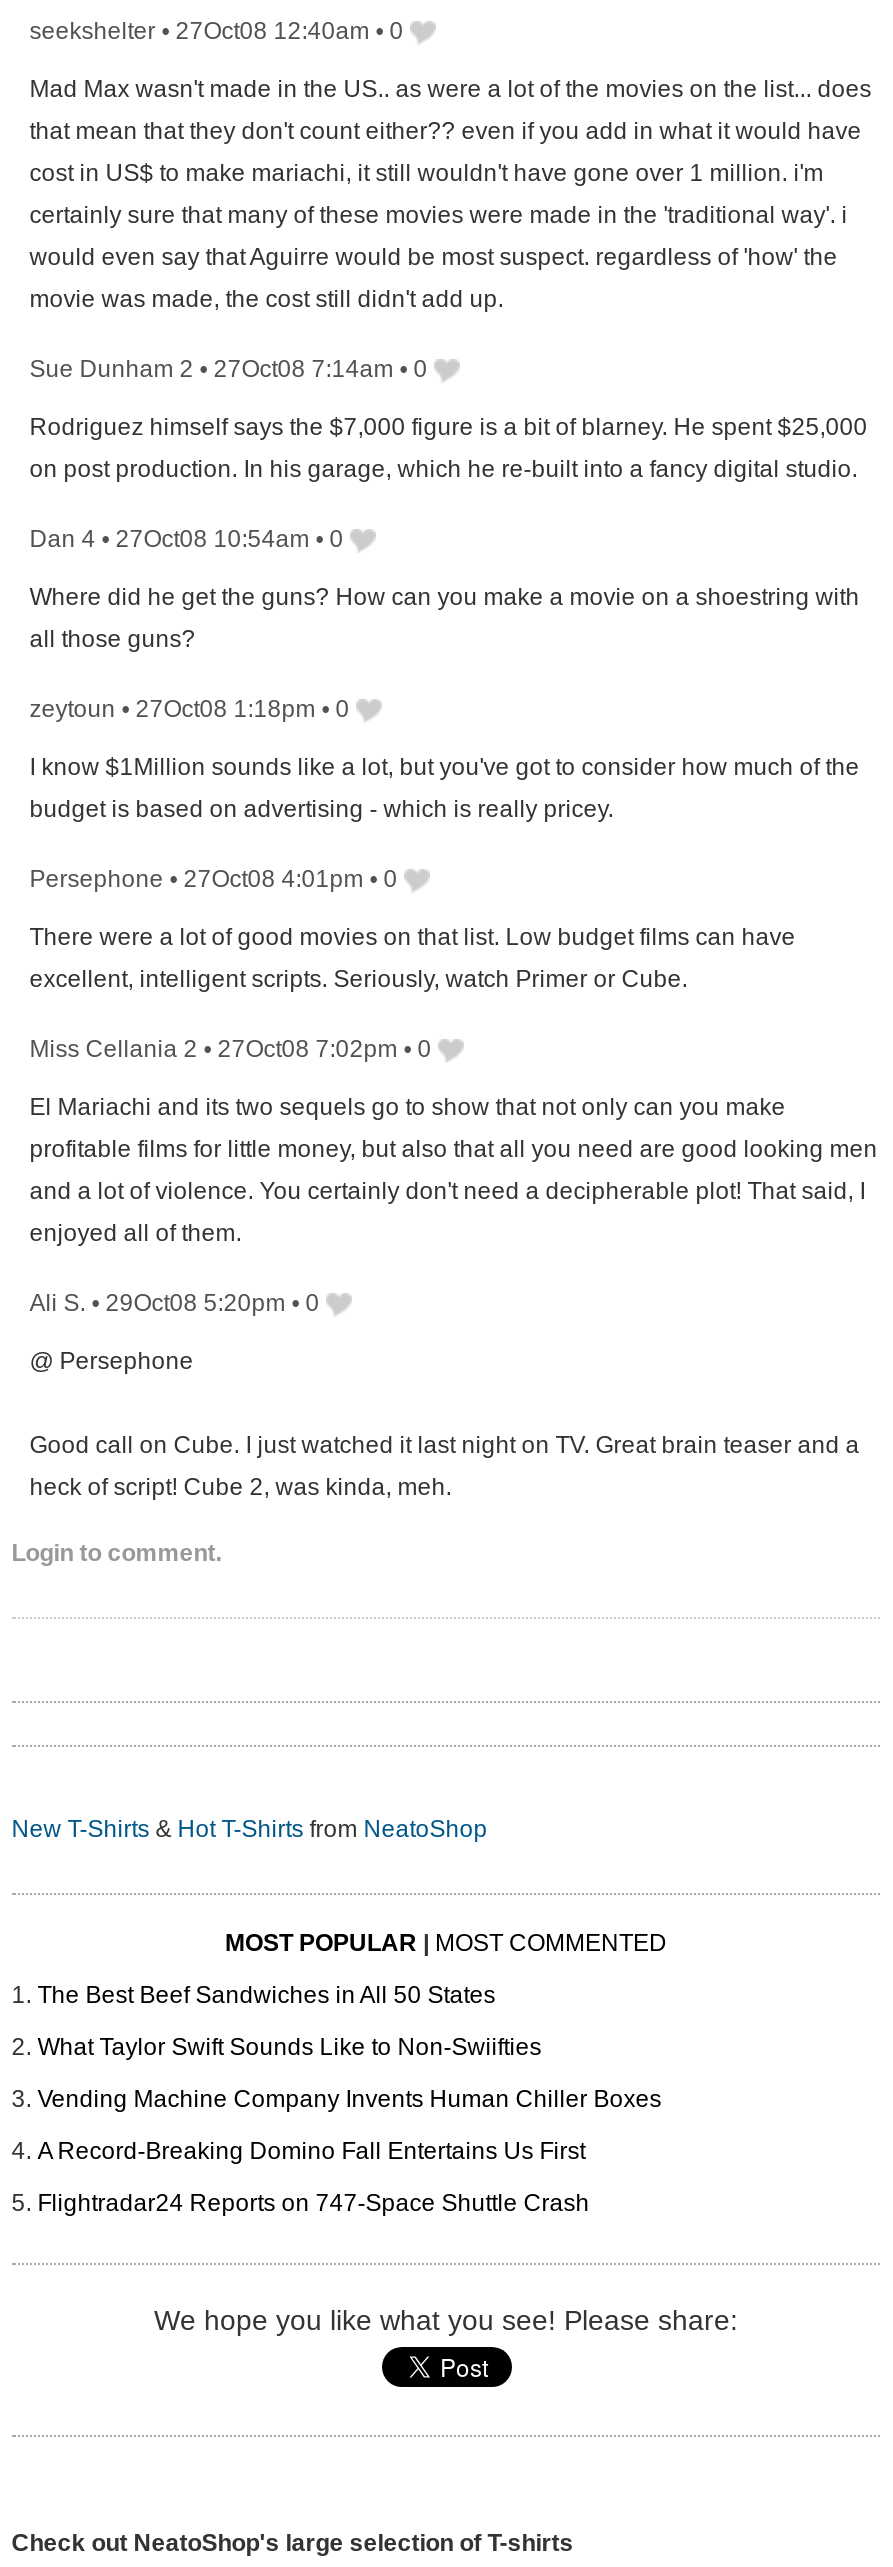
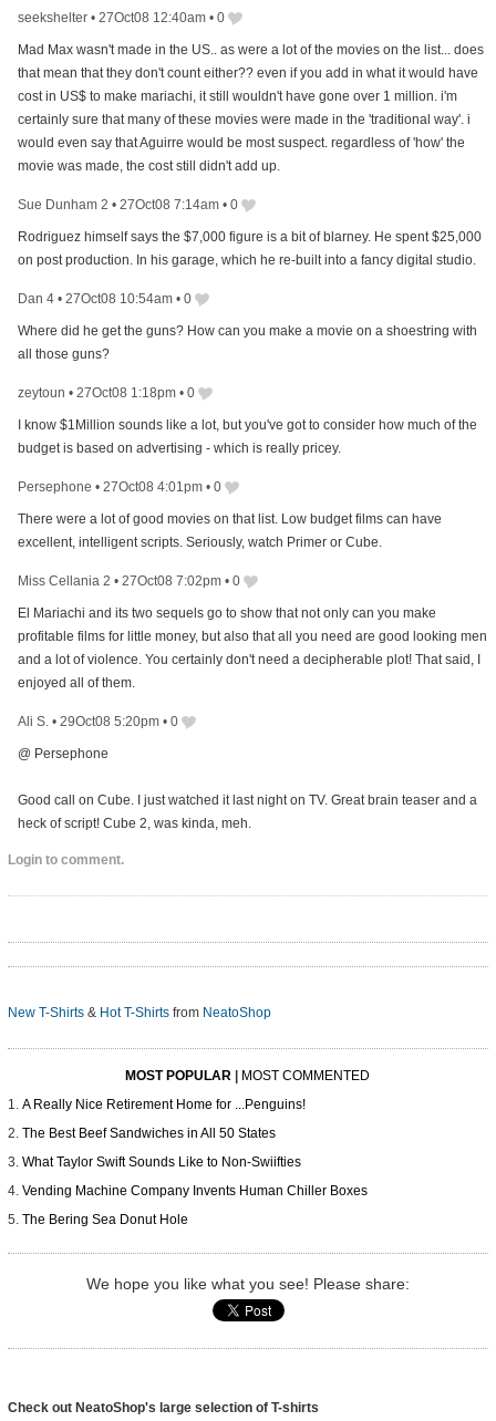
none -> [22,1097,305,1113] A Really Nice Retirement Home for ...Penguins!
moved [37,1982,661,2114] -> [22,1126,367,1199]: The Best Beef Sandwiches in All 50 States | What Taylor Swift Sounds Like to Non-Swiifties | Vending Machine Company Invents Human Chiller Boxes
[37,2138,589,2218] A Record-Breaking Domino Fall Entertains Us First | Flightradar24 Reports on 747-Space Shuttle Crash -> [22,1212,188,1228] The Bering Sea Donut Hole

